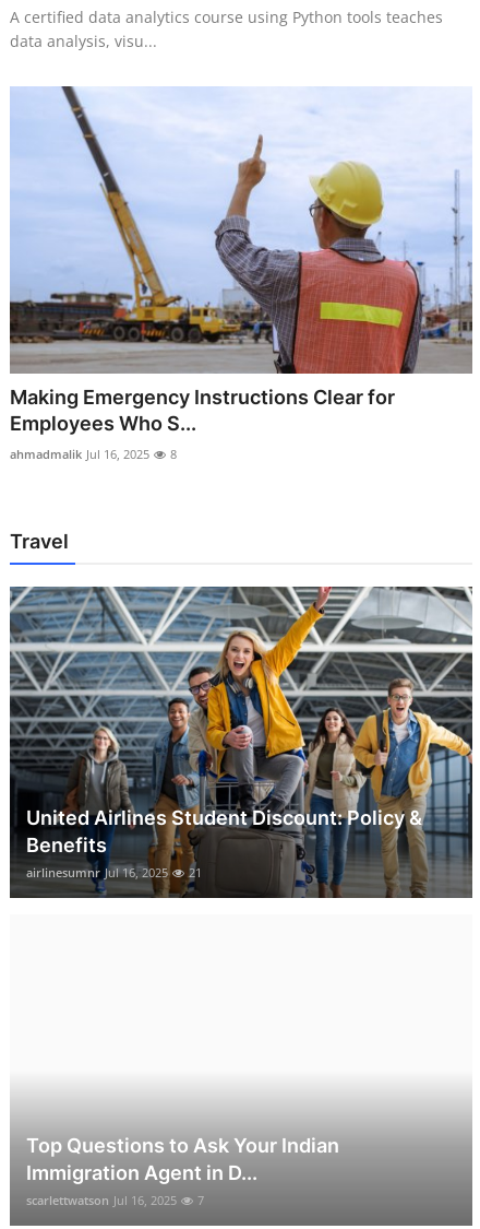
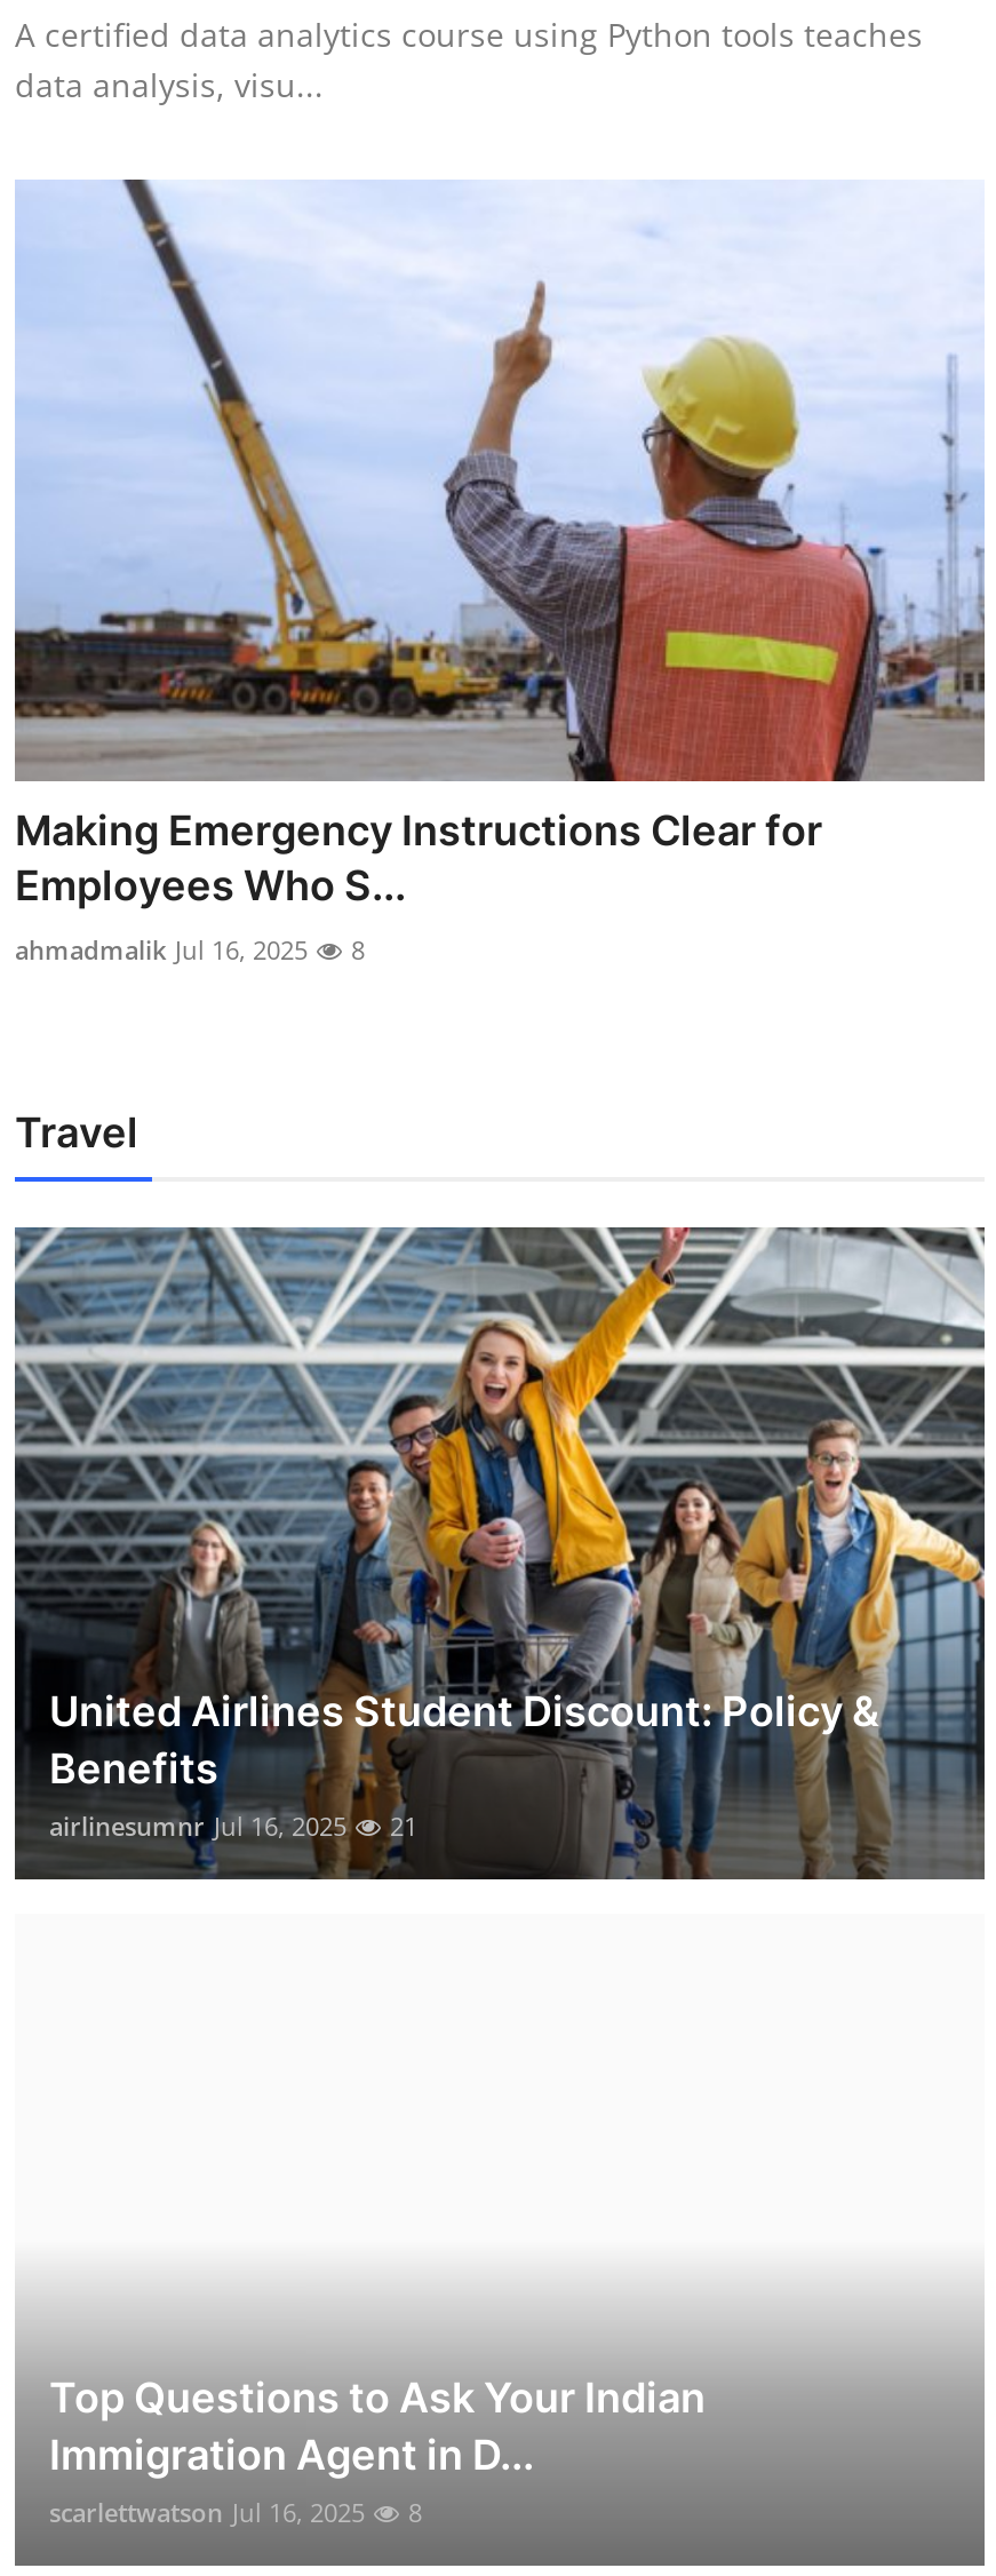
[26,1192,204,1208] scarlettwatson Jul 16, 2025 7 -> [49,2494,422,2529] scarlettwatson Jul 16, 2025 8

